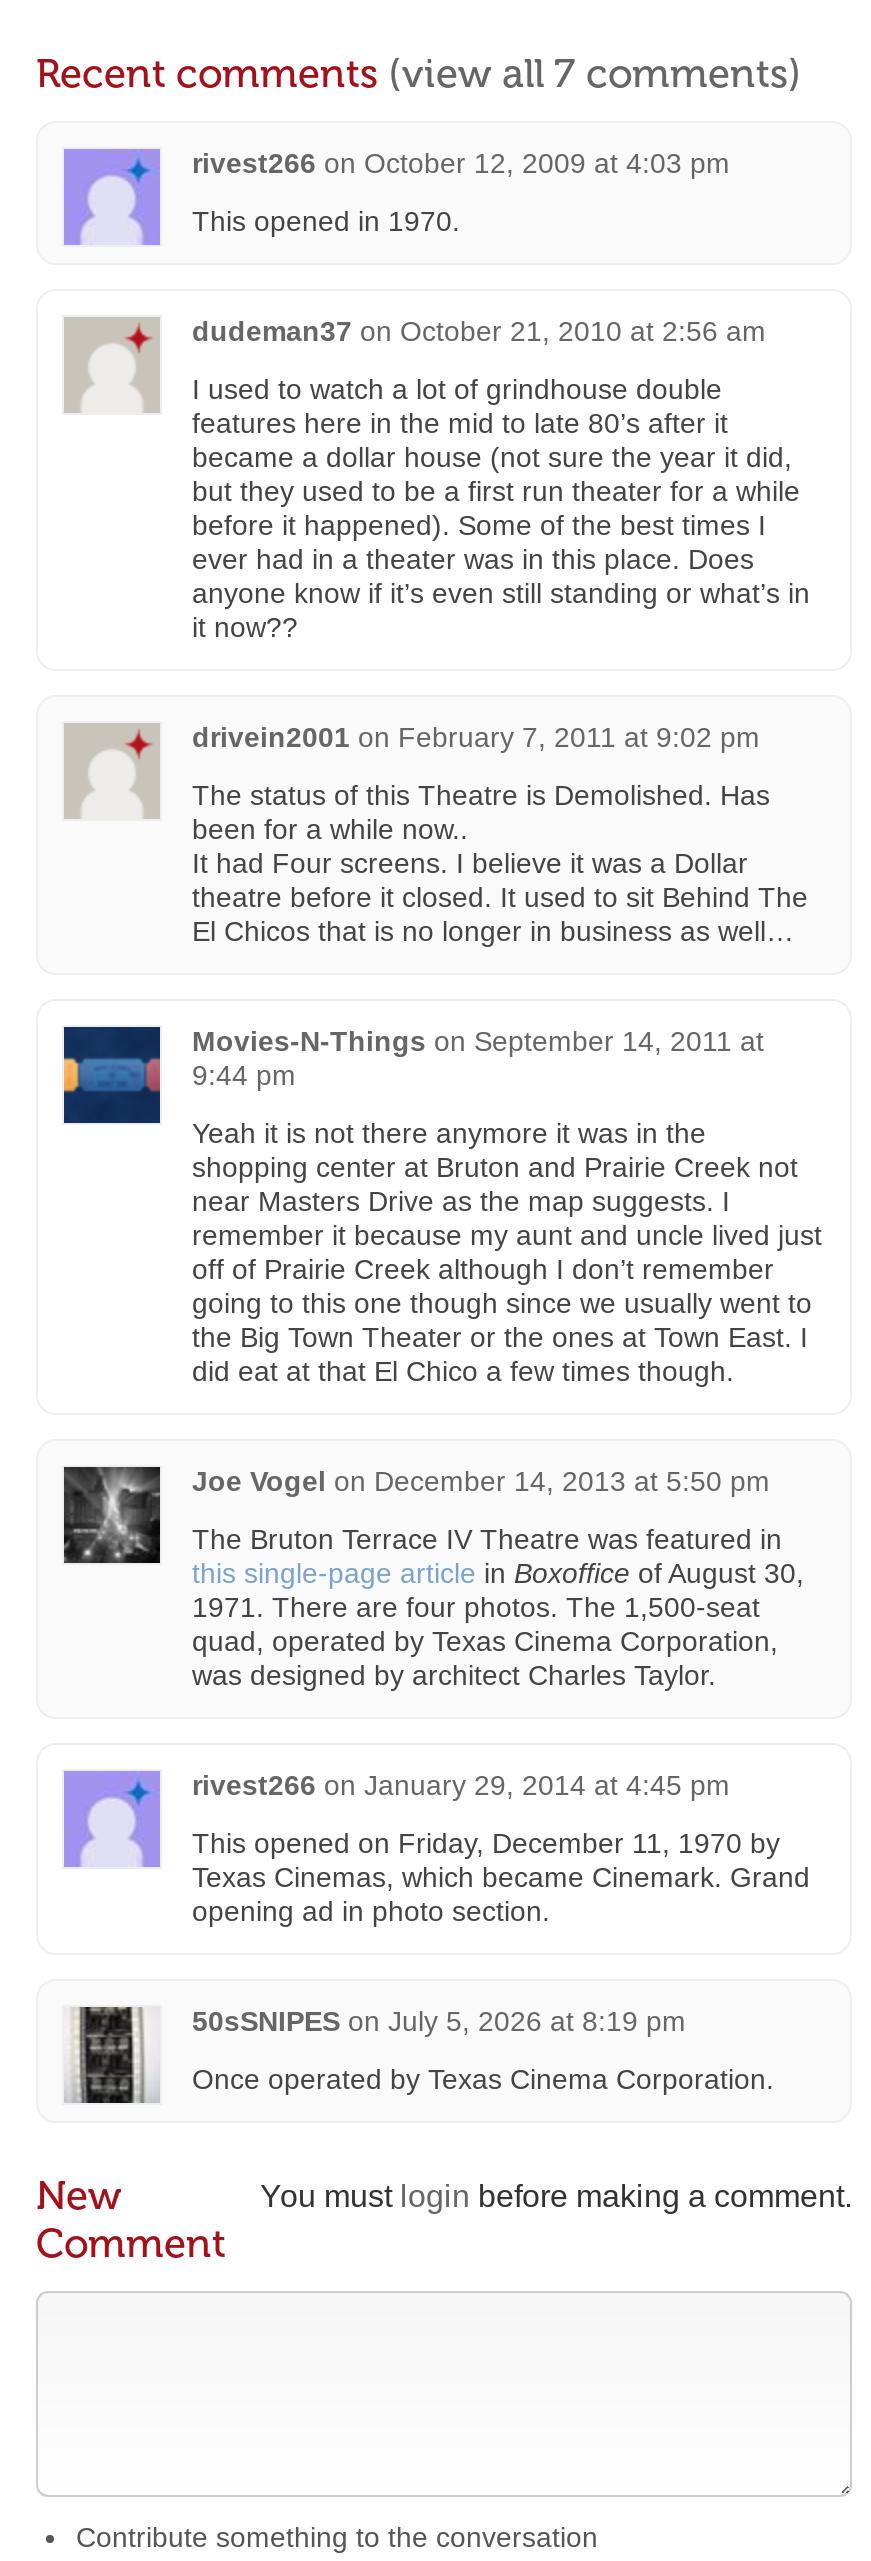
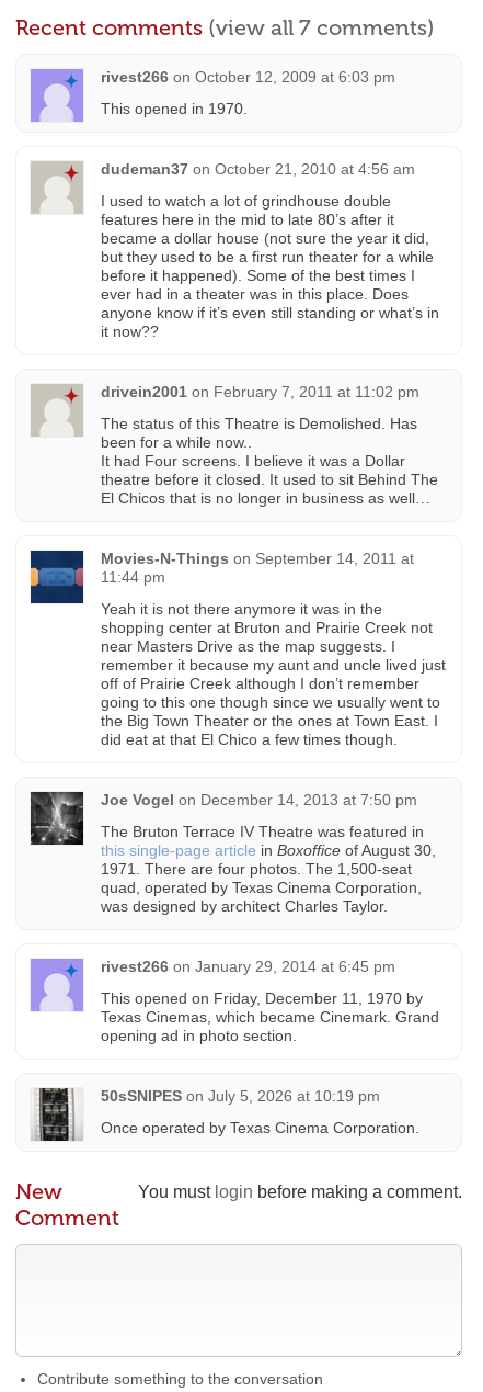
[192,147,730,179] rivest266 on October 12, 2009 at 4:03 pm -> [101,68,395,86] rivest266 on October 12, 2009 at 6:03 pm
[192,315,766,347] dudeman37 on October 21, 2010 at 2:56 am -> [101,160,415,178] dudeman37 on October 21, 2010 at 4:56 am
[192,721,760,753] drivein2001 on February 7, 2011 at 9:02 pm -> [101,383,419,401] drivein2001 on February 7, 2011 at 11:02 pm
[192,1059,296,1091] 9:44 pm -> [101,568,165,586] 11:44 pm
[192,1465,770,1497] Joe Vogel on December 14, 2013 at 5:50 pm -> [101,791,417,809] Joe Vogel on December 14, 2013 at 7:50 pm
[192,1769,730,1801] rivest266 on January 29, 2014 at 4:45 pm -> [101,958,395,975] rivest266 on January 29, 2014 at 6:45 pm
[192,2005,686,2037] 50sSNIPES on July 5, 2026 at 8:19 pm -> [101,1087,380,1105] 50sSNIPES on July 5, 2026 at 10:19 pm

